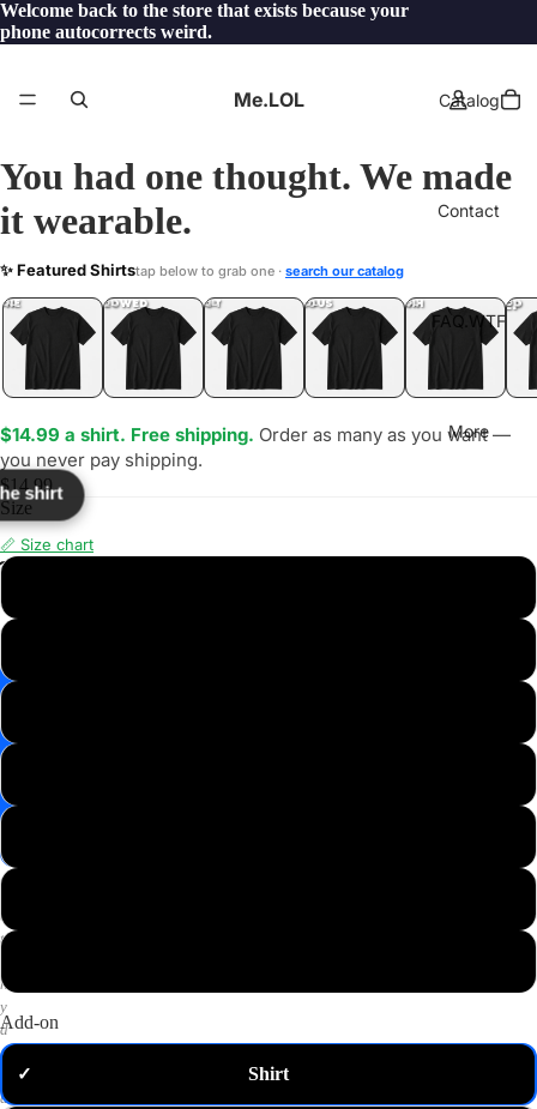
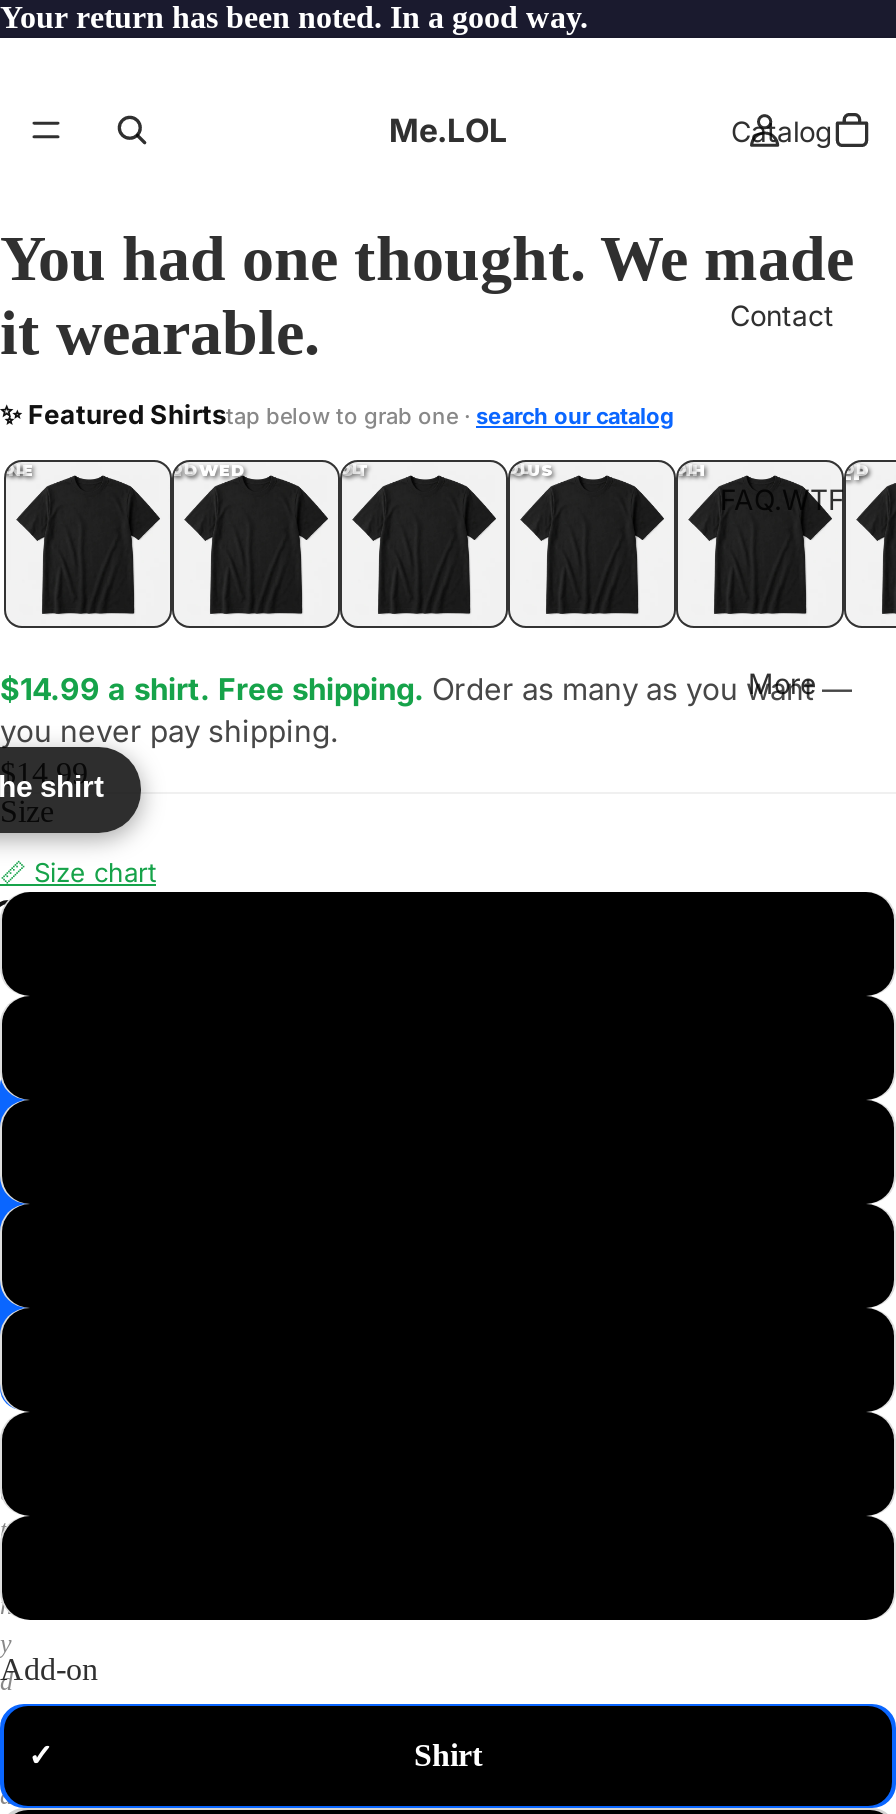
[0,0,409,42] Welcome back to the store that exists because your | phone autocorrects weird. -> [0,0,588,34] Your return has been noted. In a good way.

